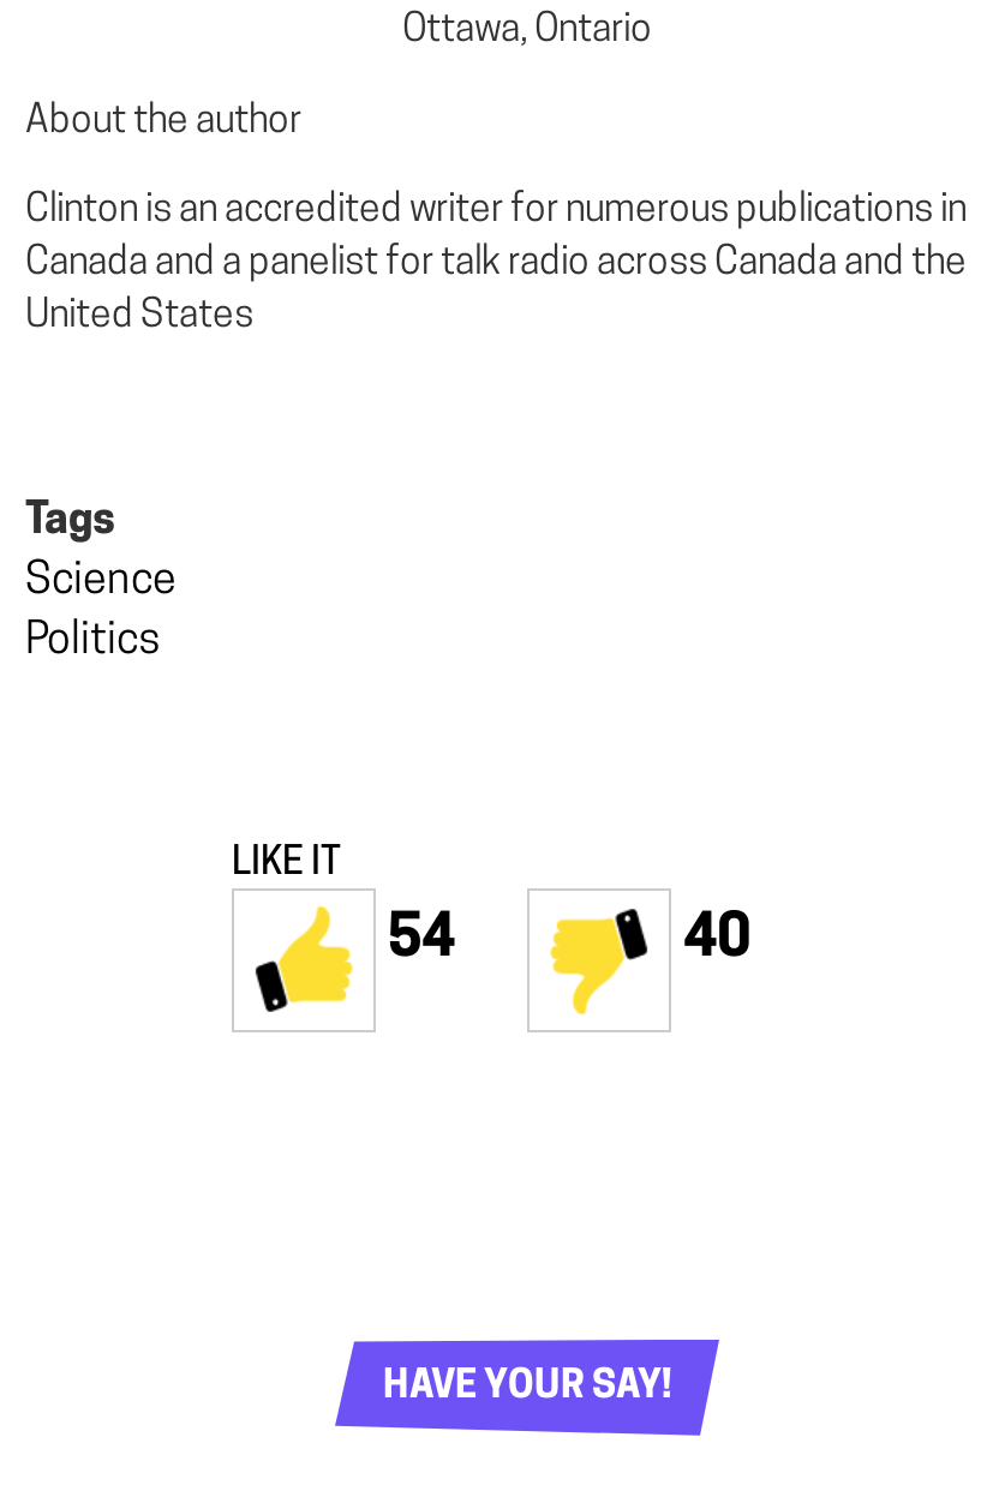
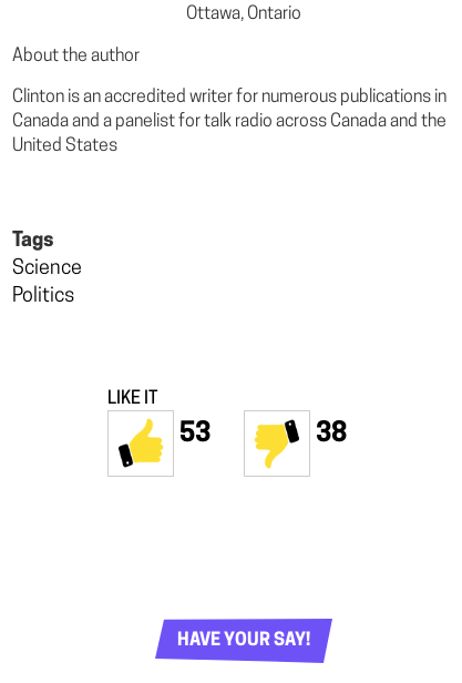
[388,912,455,970] 54 -> [179,421,211,448] 53
[683,912,750,970] 40 -> [316,421,347,448] 38

